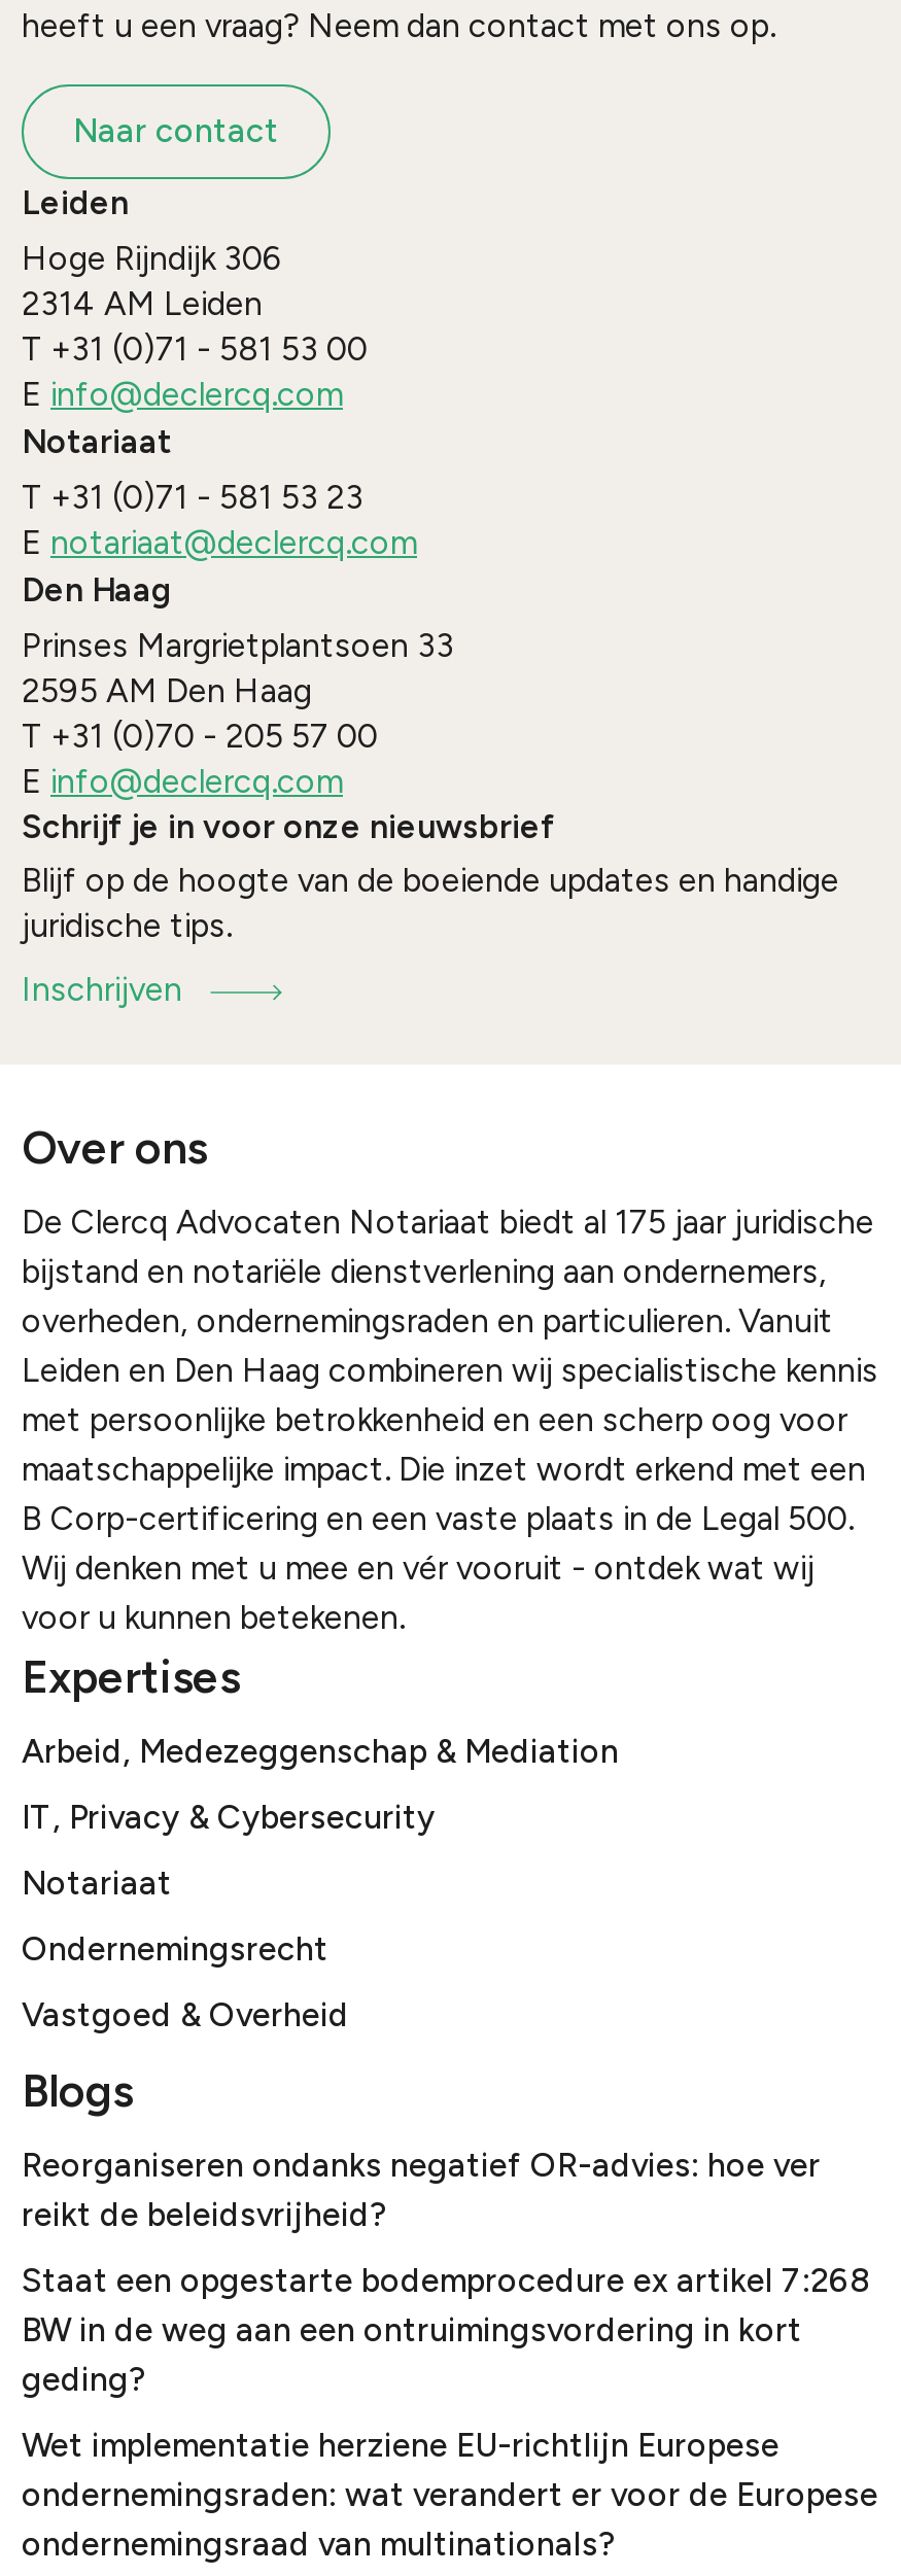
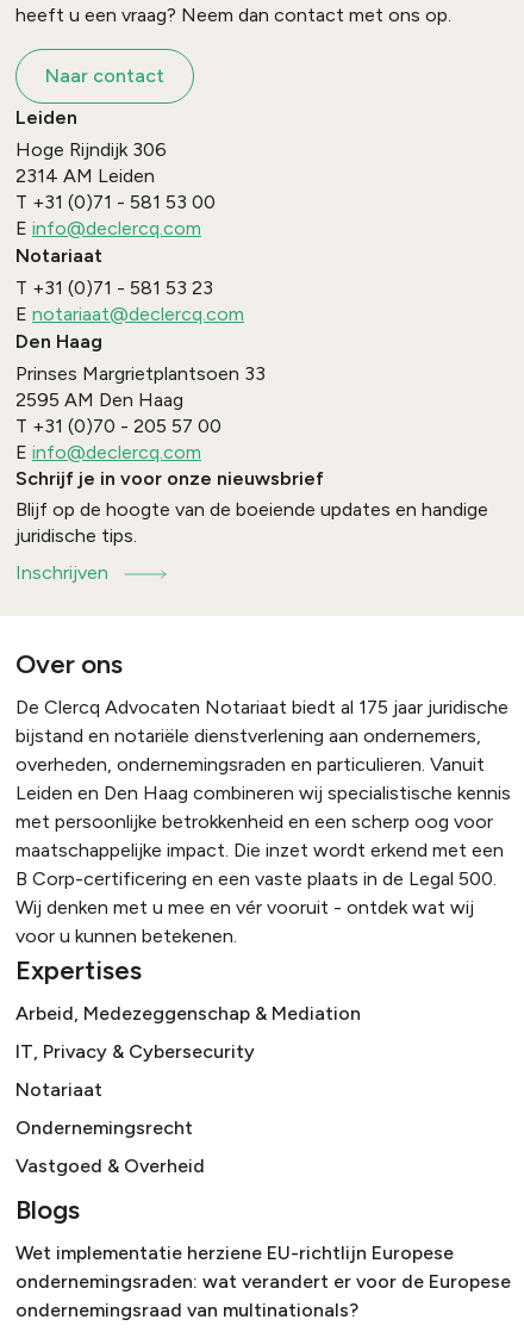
[22,2146,870,2399] Reorganiseren ondanks negatief OR-advies: hoe ver | reikt de beleidsvrijheid? | Staat een opgestarte bodemprocedure ex artikel 7:268 | BW in de weg aan een ontruimingsvordering in kort | geding? -> none

